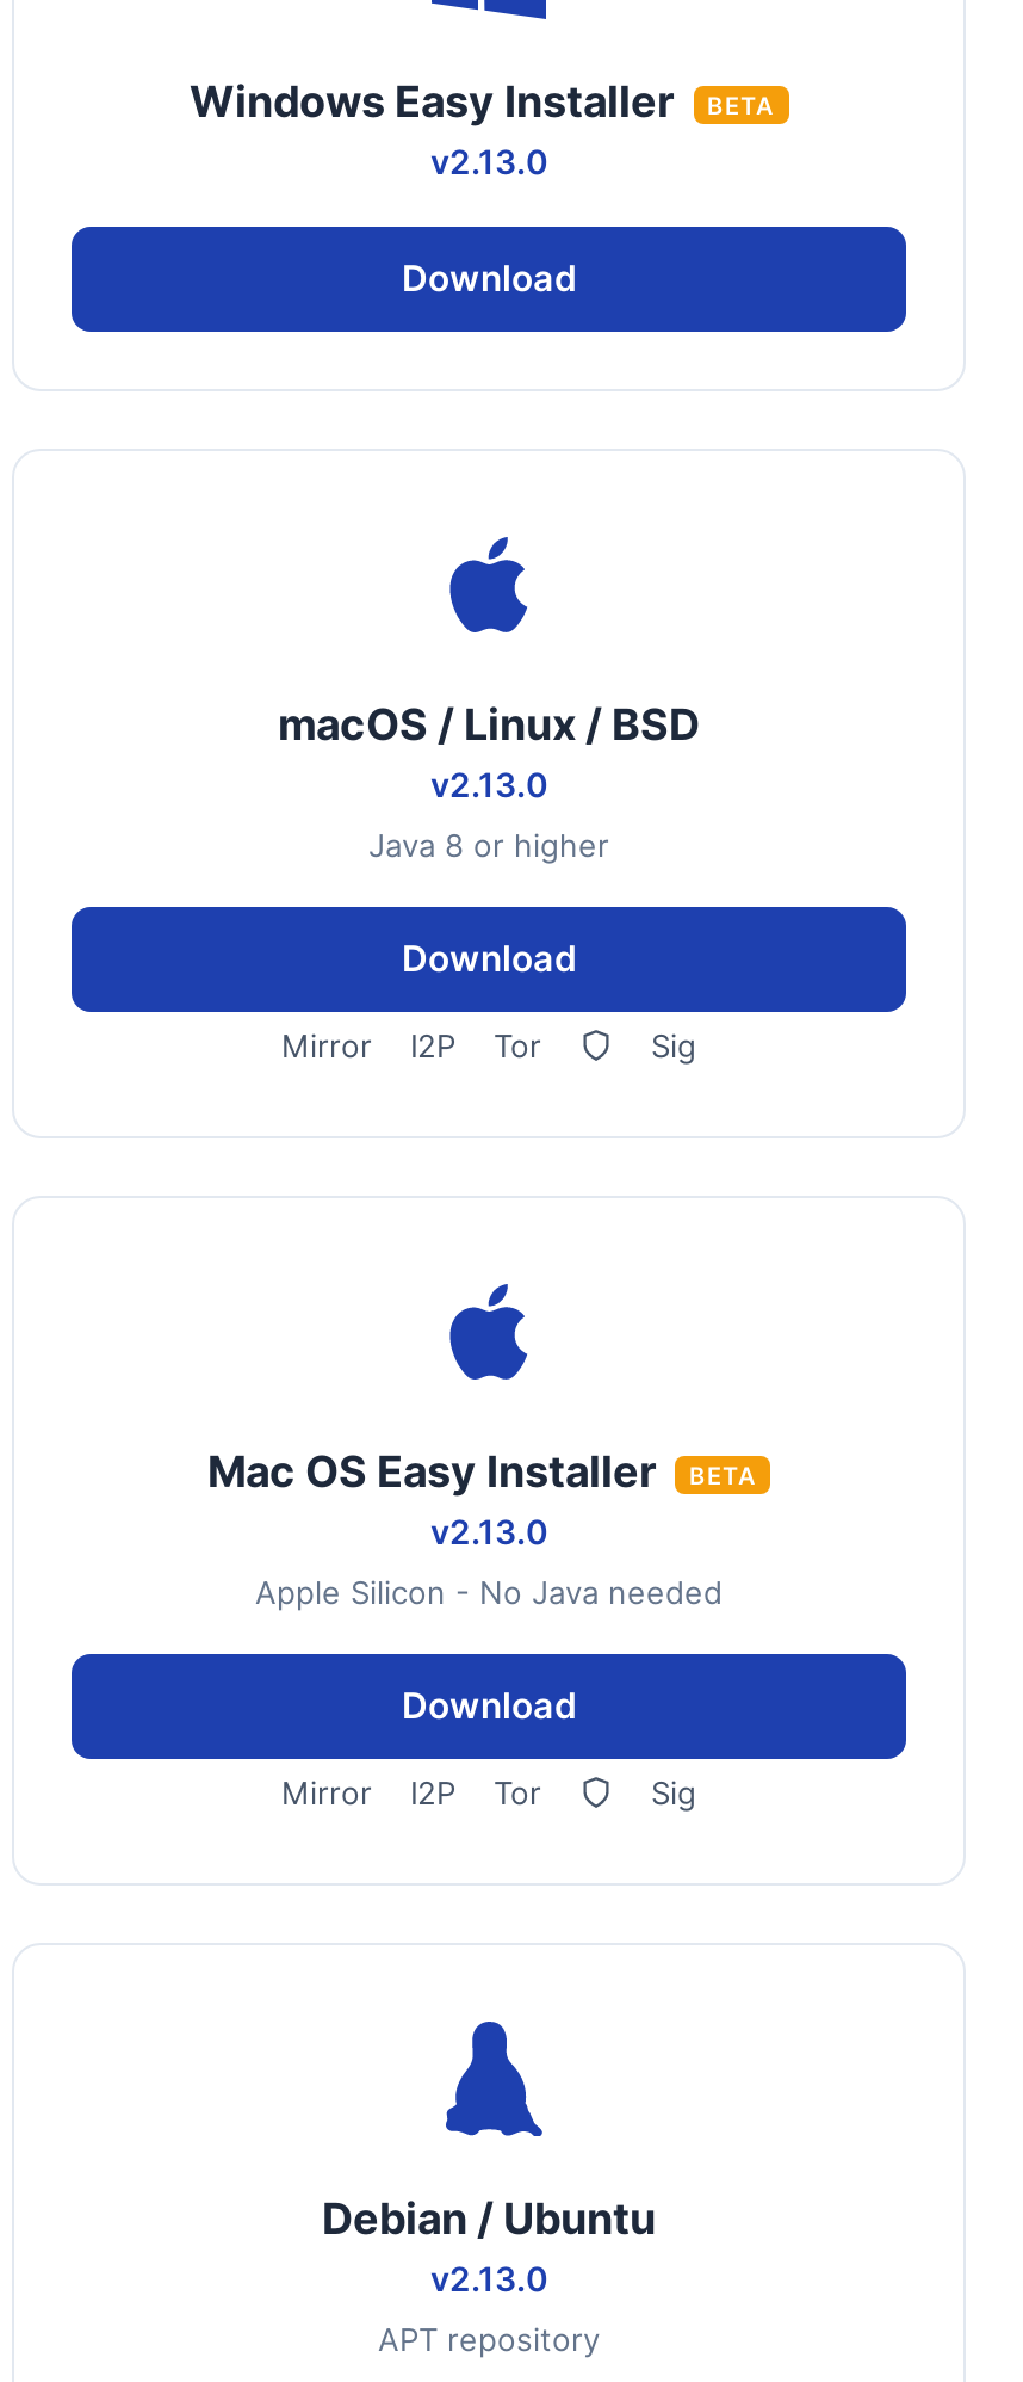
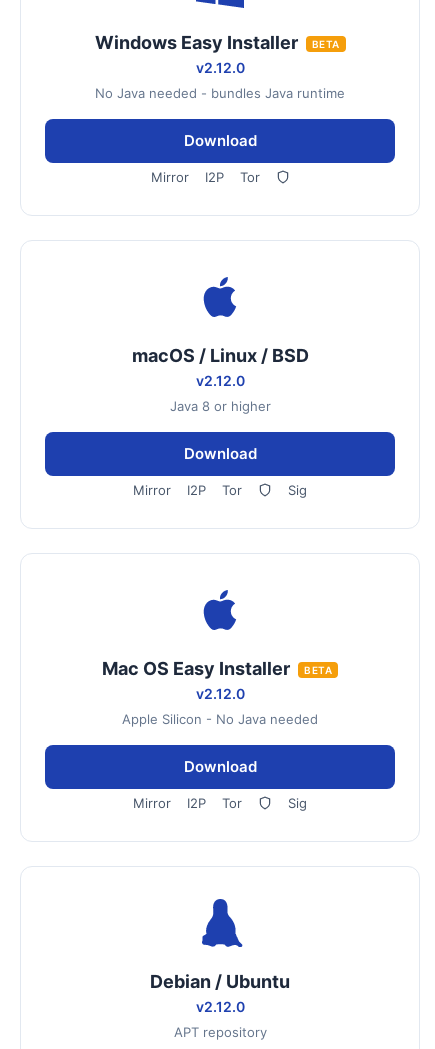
[430,141,547,181] v2.13.0 -> [95,59,345,101] v2.12.0 | No Java needed - bundles Java runtime
none -> [150,169,259,185] Mirror | I2P | Tor
[430,764,547,804] v2.13.0 -> [195,372,244,389] v2.12.0
[430,1511,547,1551] v2.13.0 -> [195,685,244,702] v2.12.0
[430,2258,547,2298] v2.13.0 -> [195,998,244,1015] v2.12.0

